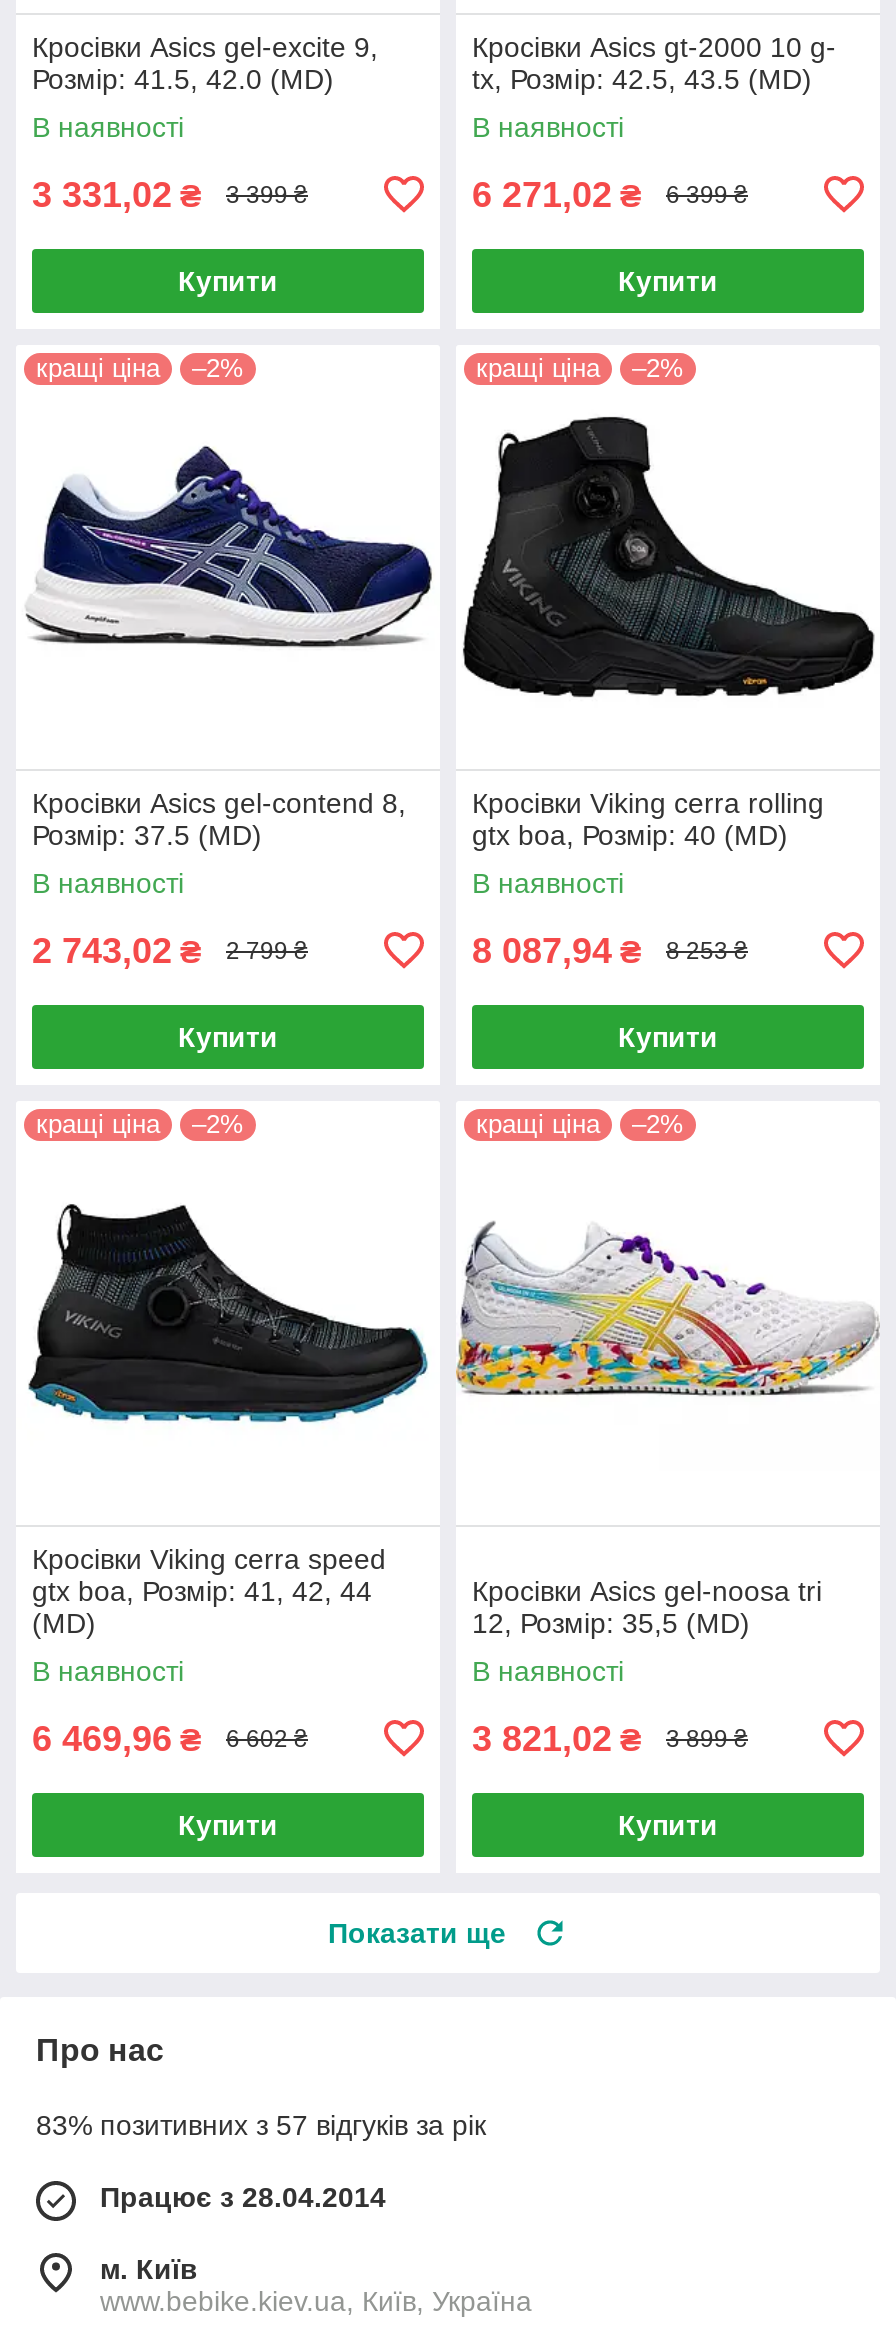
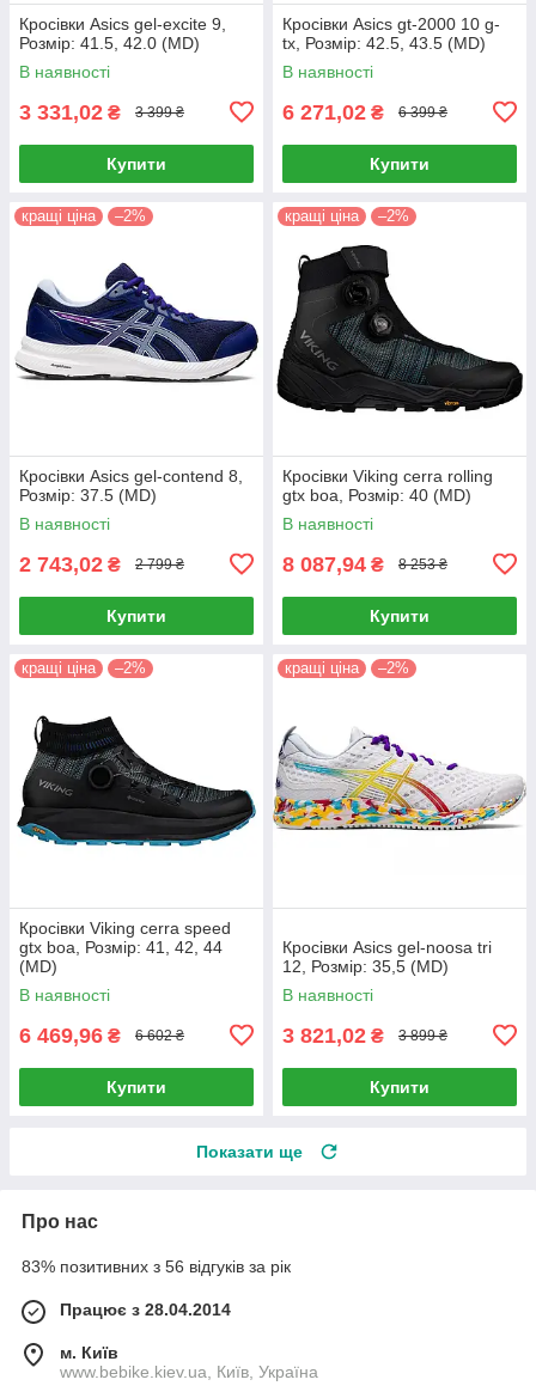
[36,2109,486,2141] 83% позитивних з 57 відгуків за рік -> [22,1257,291,1276] 83% позитивних з 56 відгуків за рік

